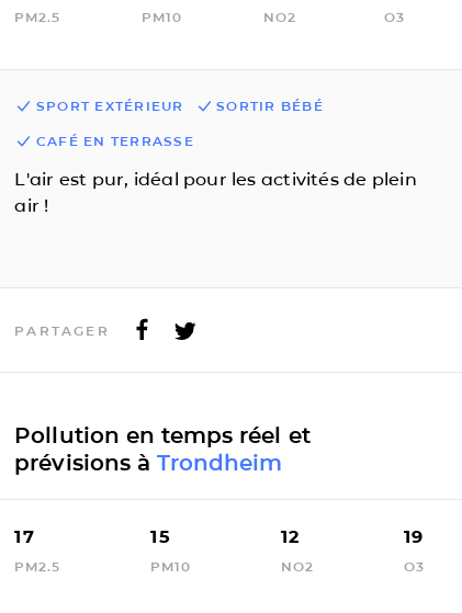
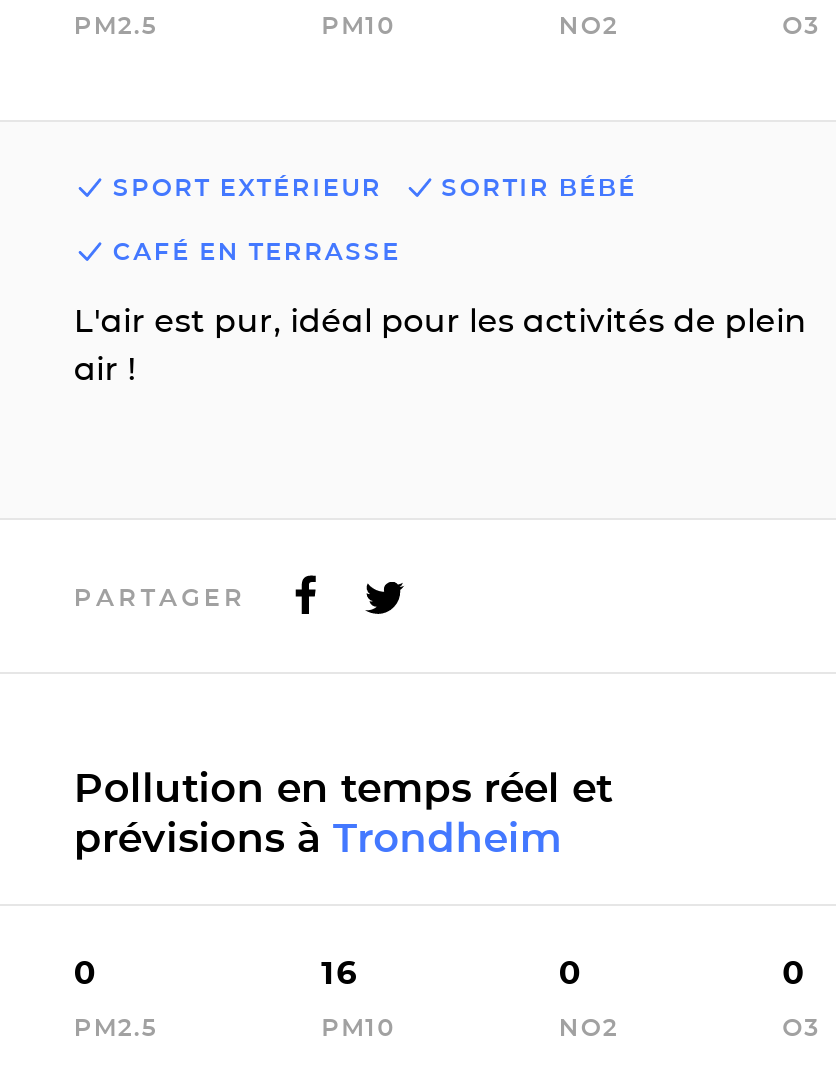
[15,526,35,547] 17 -> [74,954,99,992] 0
[150,526,171,547] 15 -> [321,954,359,992] 16
[281,526,301,547] 12 -> [559,954,584,992] 0
[404,526,424,547] 19 -> [782,954,807,992] 0

